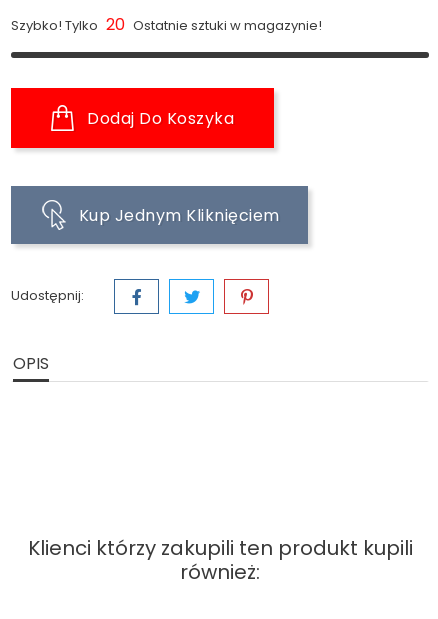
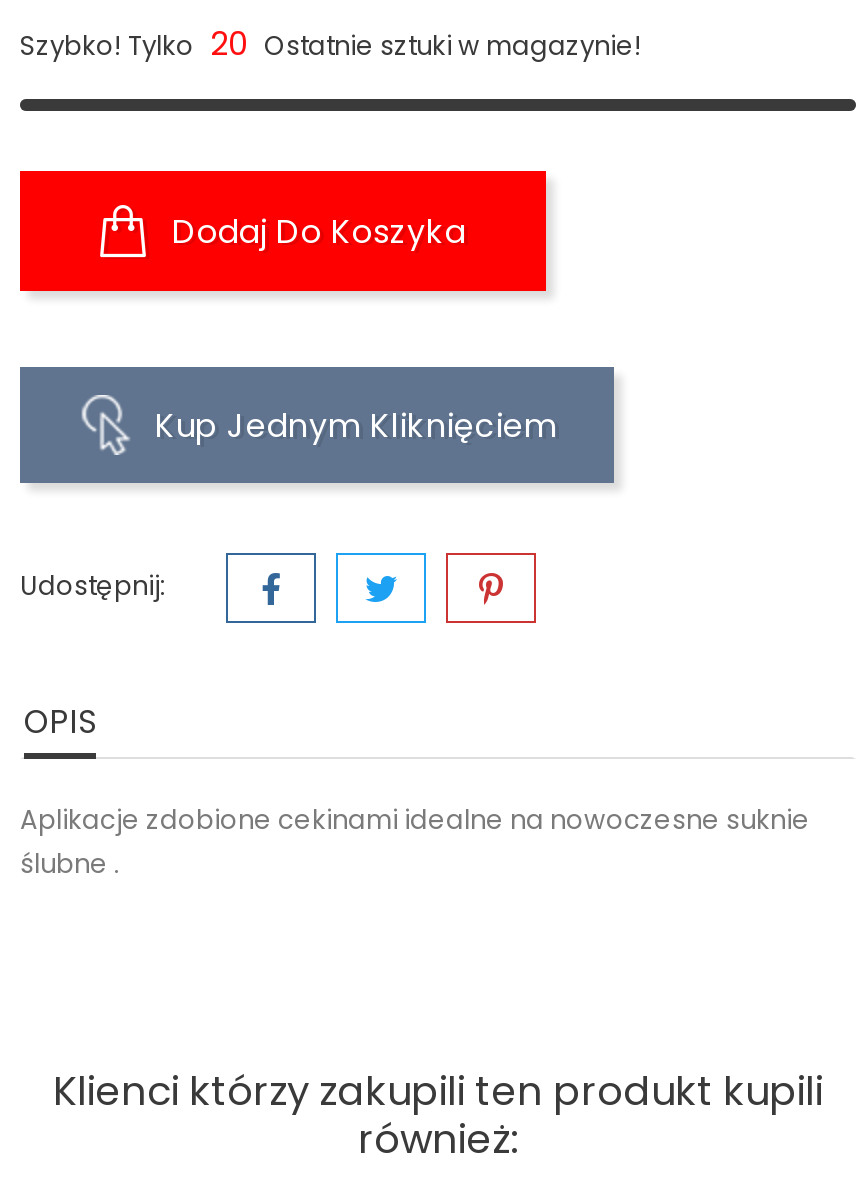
none -> [20,800,810,882] Aplikacje zdobione cekinami idealne na nowoczesne suknie | ślubne .

